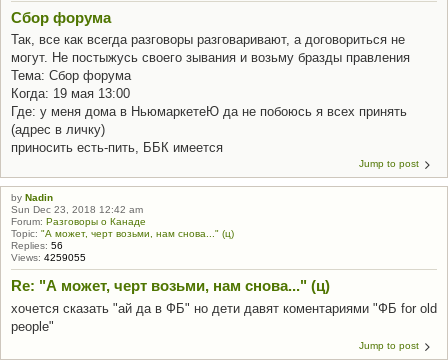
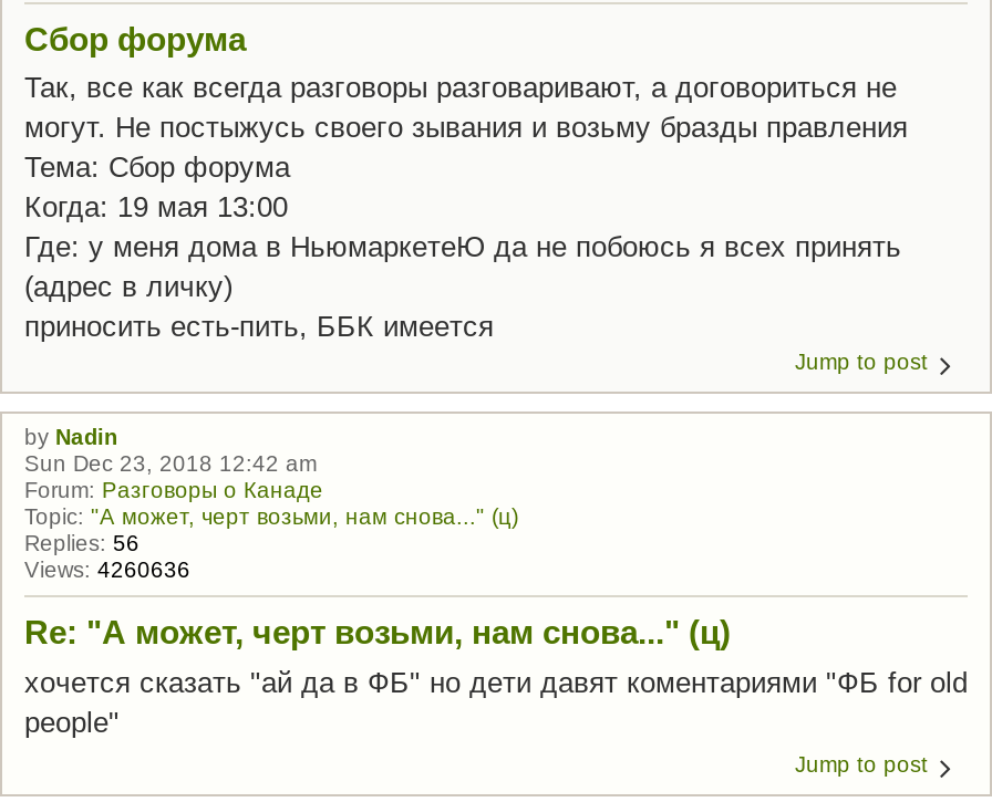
[11,252,86,263] Views: 4259055 -> [24,558,190,582] Views: 4260636

